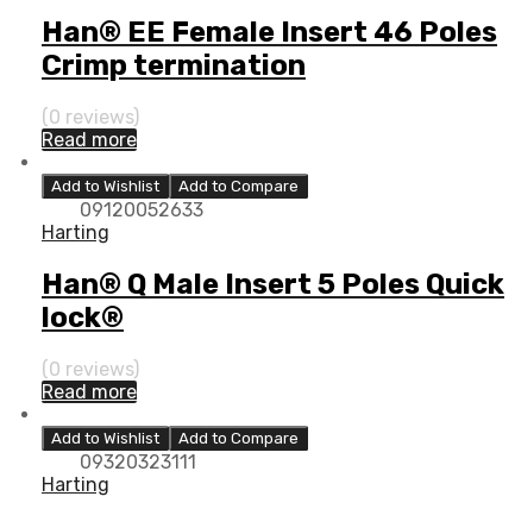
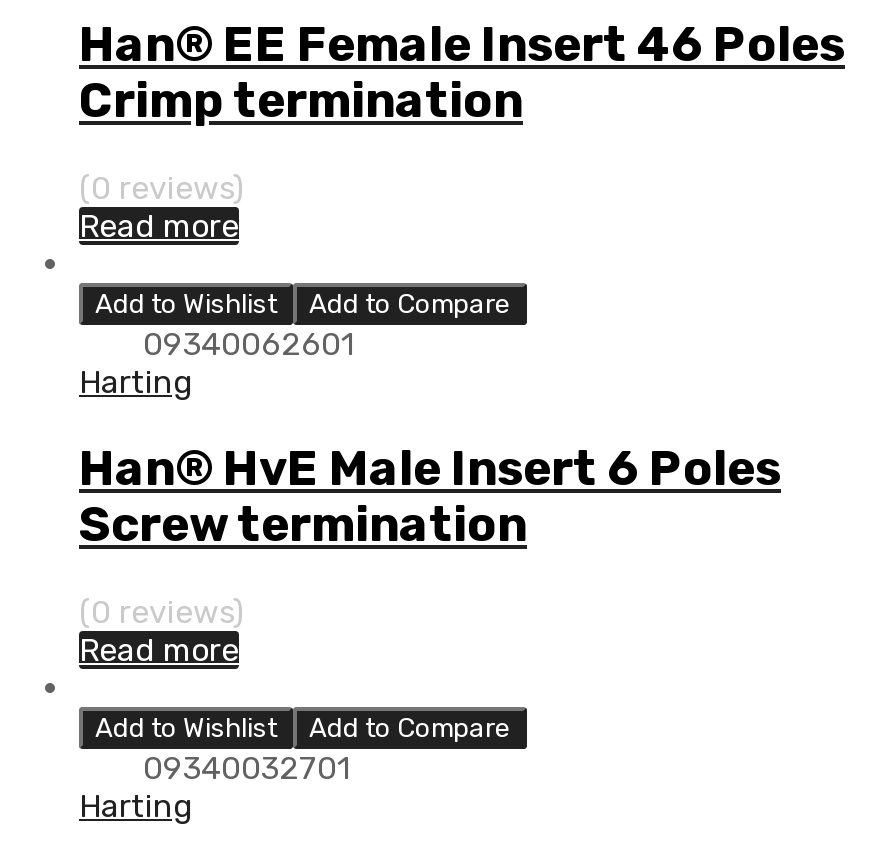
[80,199,203,222] 09120052633 -> [143,326,355,364] 09340062601
[42,268,504,334] Han® Q Male Insert 5 Poles Quick | lock® -> [79,441,781,553] Han® HvE Male Insert 6 Poles | Screw termination
[80,451,196,473] 09320323111 -> [143,749,351,787] 09340032701

